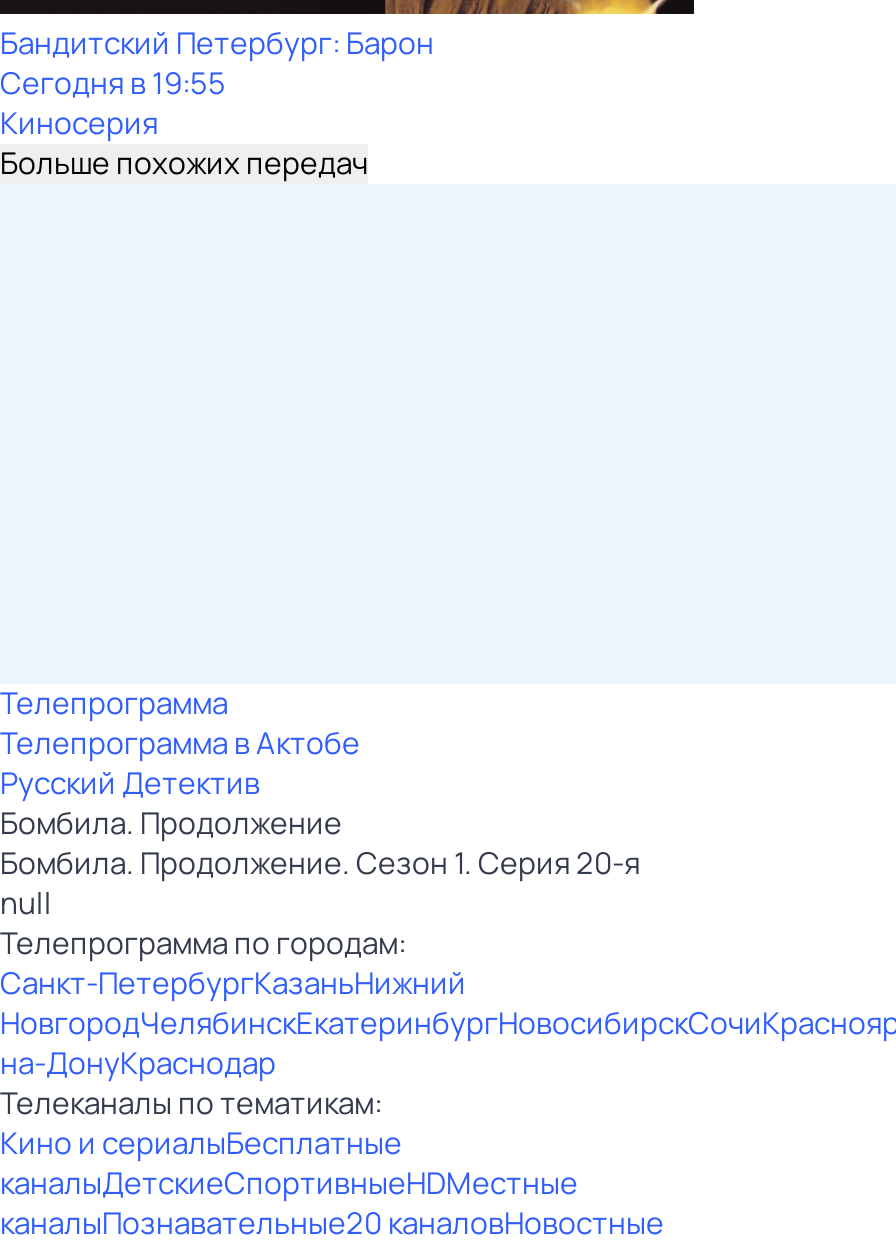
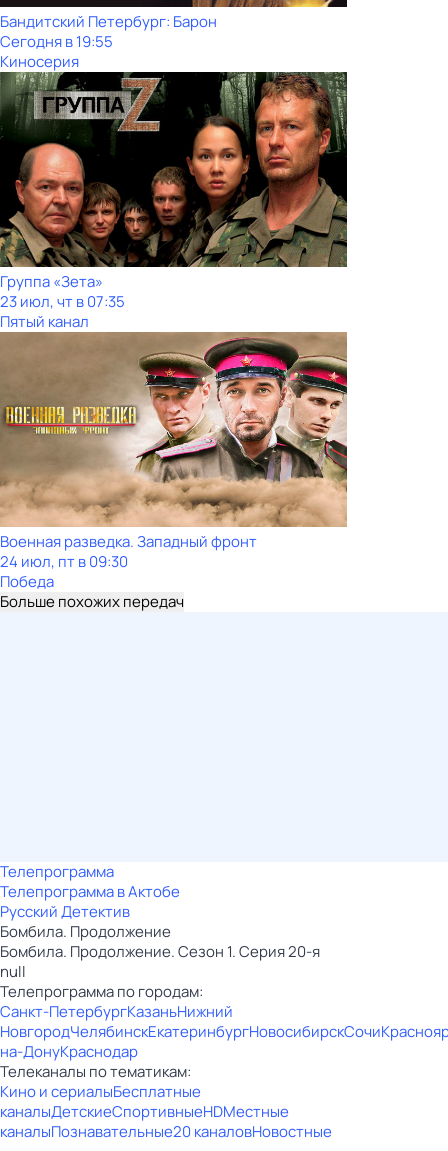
none -> [0,71,348,332] [image] | Группа «Зета» | 23 июл, чт в 07:35 | Пятый канал
none -> [0,331,348,592] [image] | Военная разведка. Западный фронт | 24 июл, пт в 09:30 | Победа

